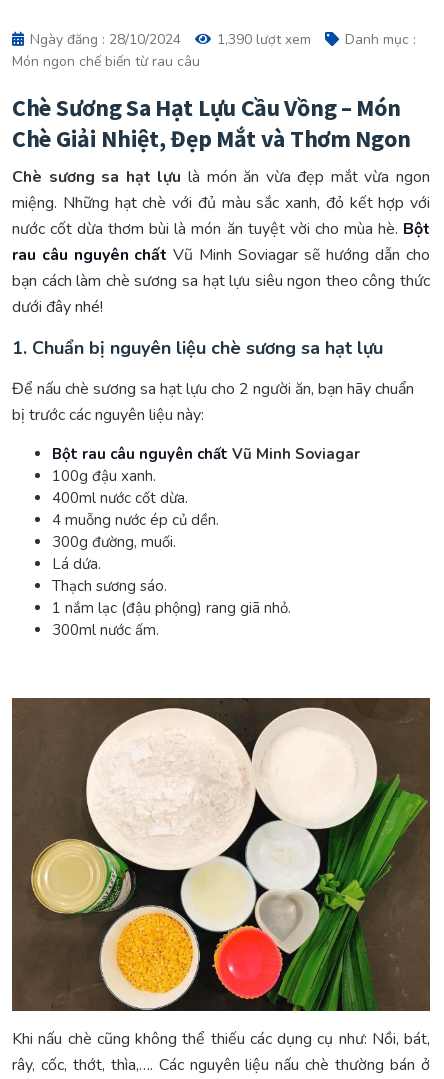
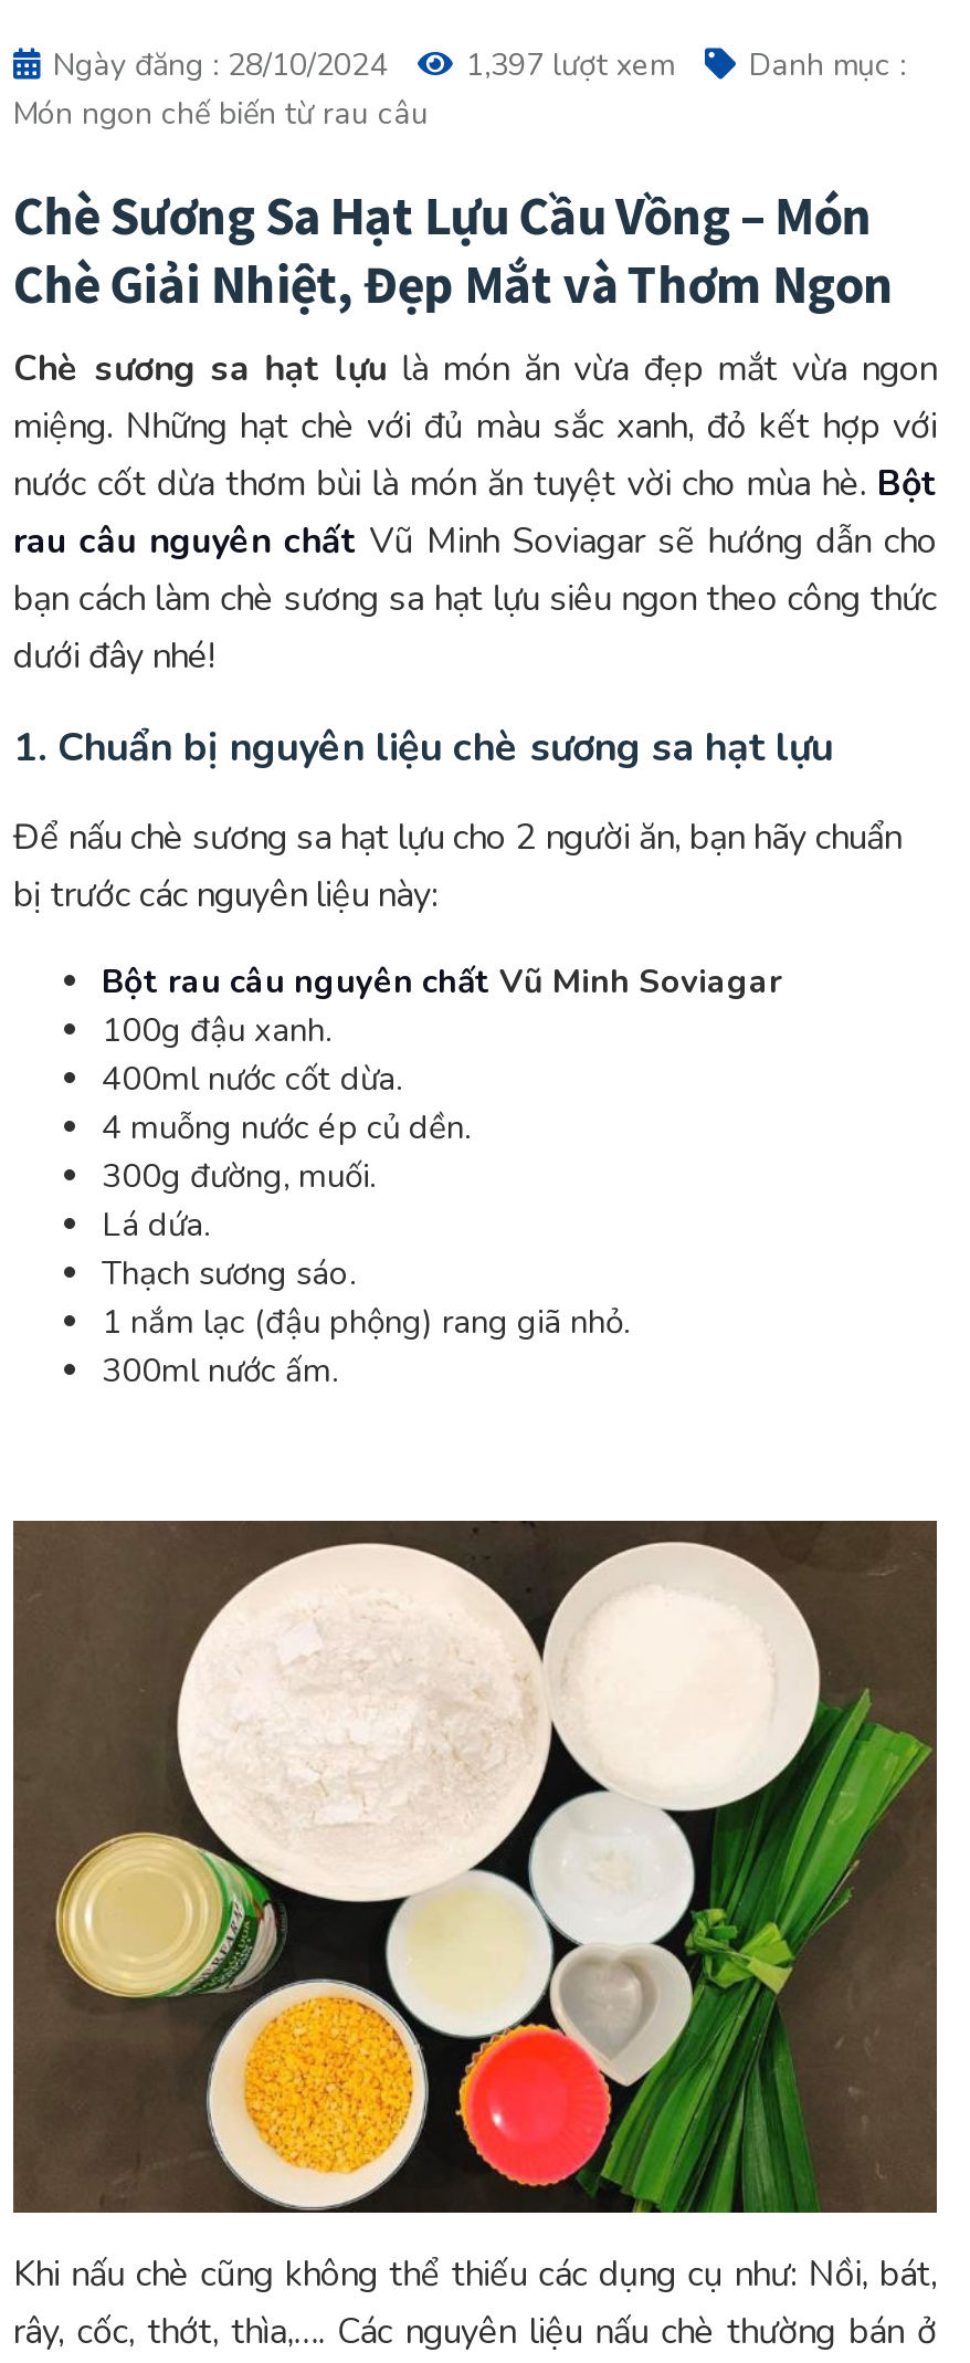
[26,30,416,49] Ngày đăng : 28/10/2024 1,390 lượt xem Danh mục : -> [44,44,906,86] Ngày đăng : 28/10/2024 1,397 lượt xem Danh mục :

